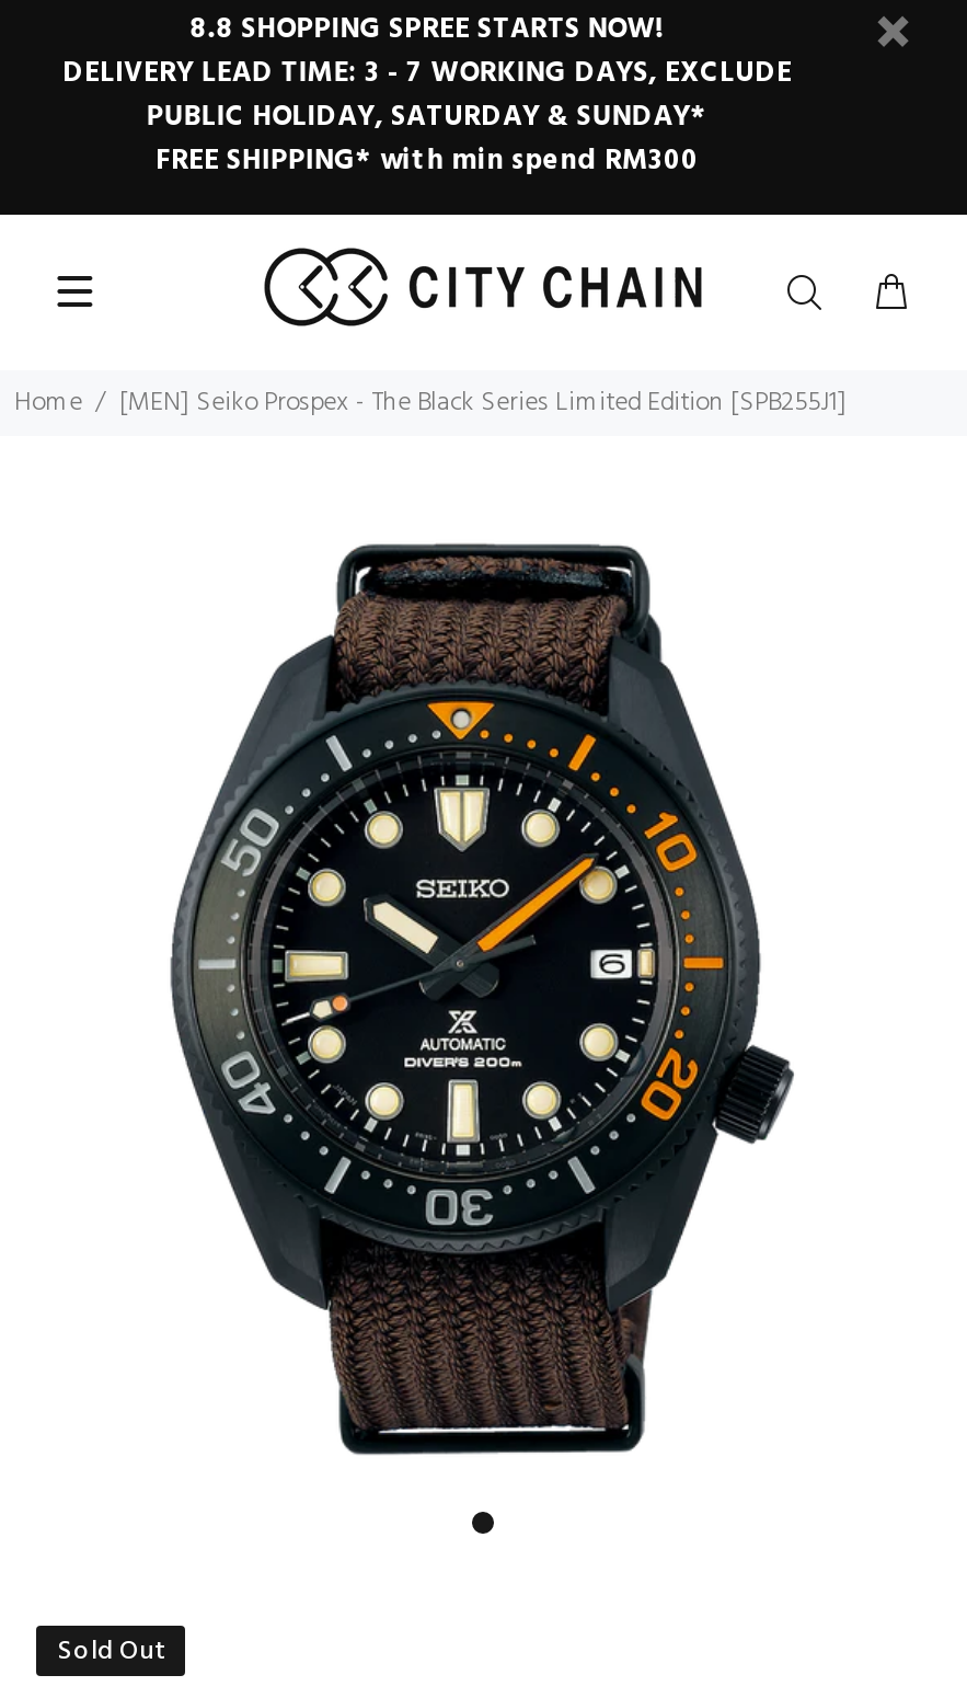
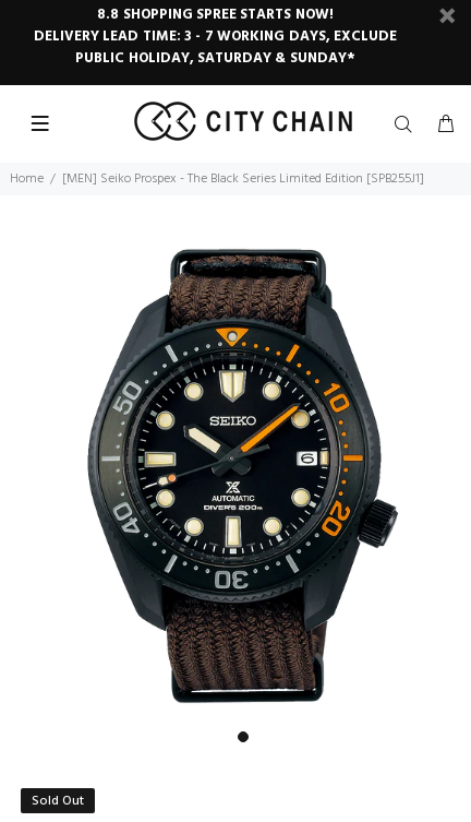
[156,138,699,184] FREE SHIPPING* with min spend RM300 -> none

